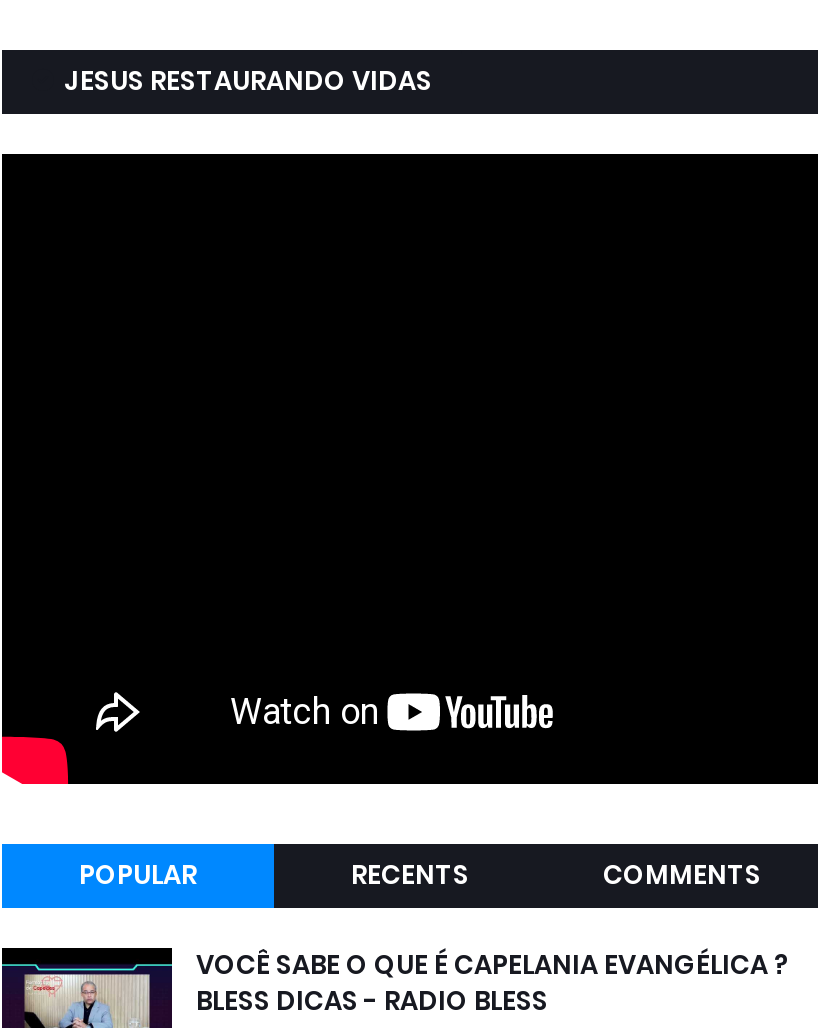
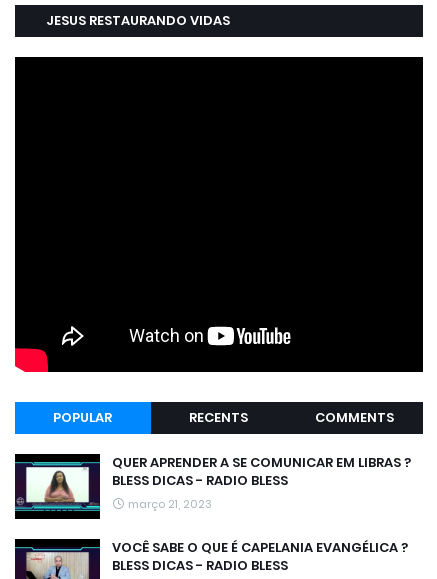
none -> [15,453,411,520] [image] | QUER APRENDER A SE COMUNICAR EM LIBRAS ? | BLESS DICAS - RADIO BLESS | março 21, 2023

